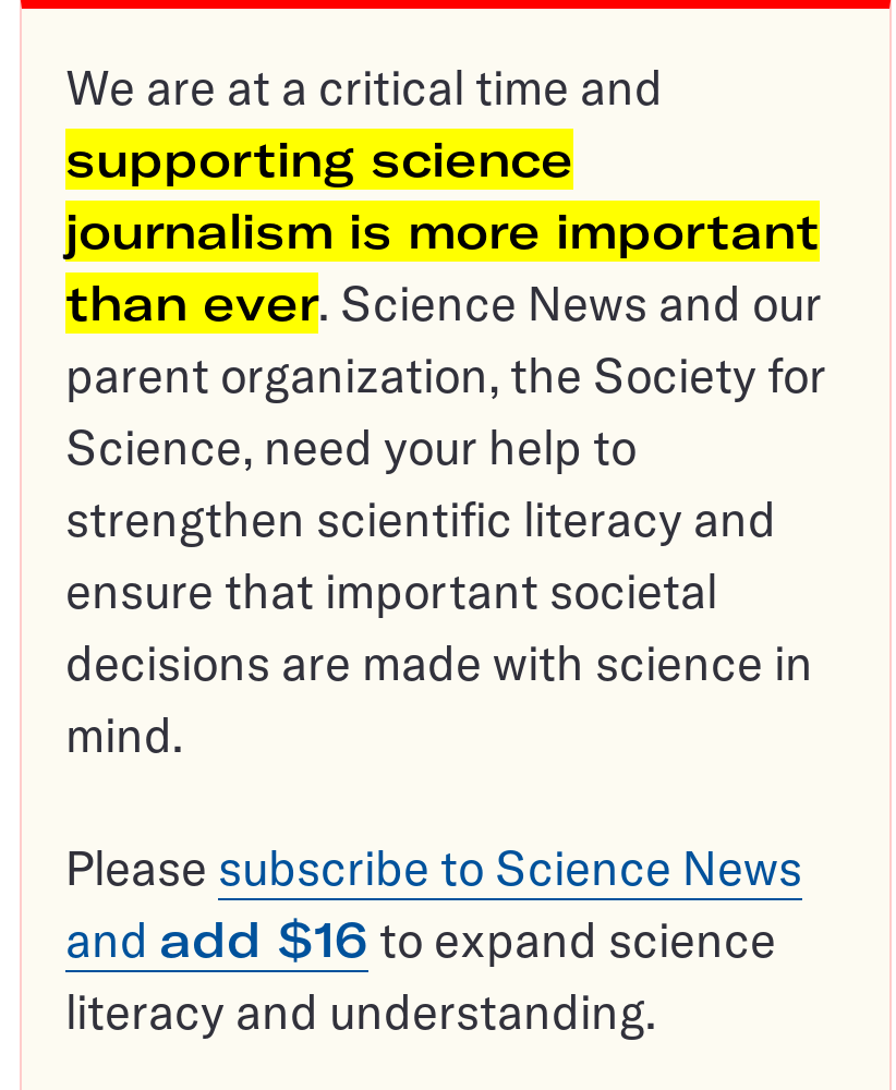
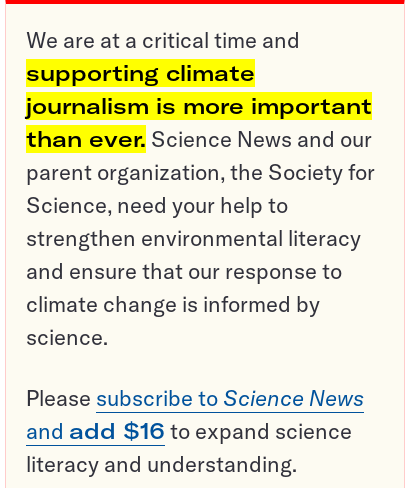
[65,129,573,190] supporting science -> [26,59,255,87] supporting climate
[65,489,813,766] strengthen scientific literacy and | ensure that important societal | decisions are made with science in | mind. -> [26,224,361,351] strengthen environmental literacy | and ensure that our response to | climate change is informed by | science.

